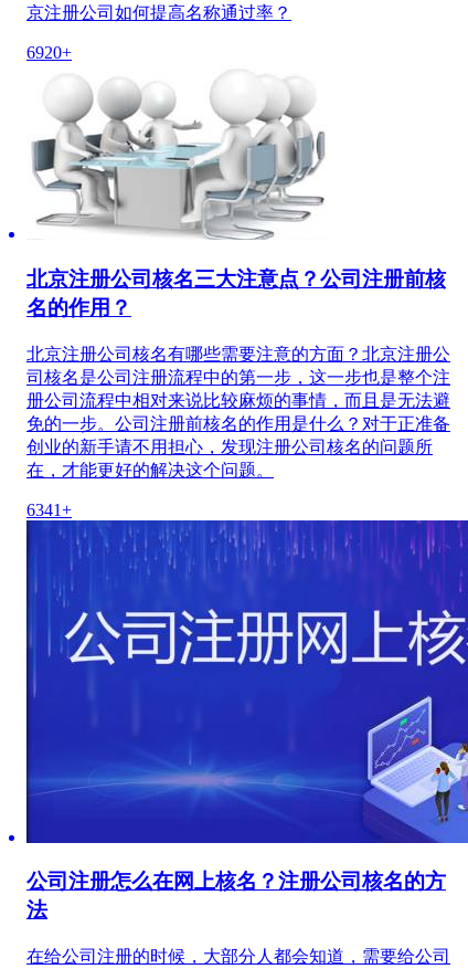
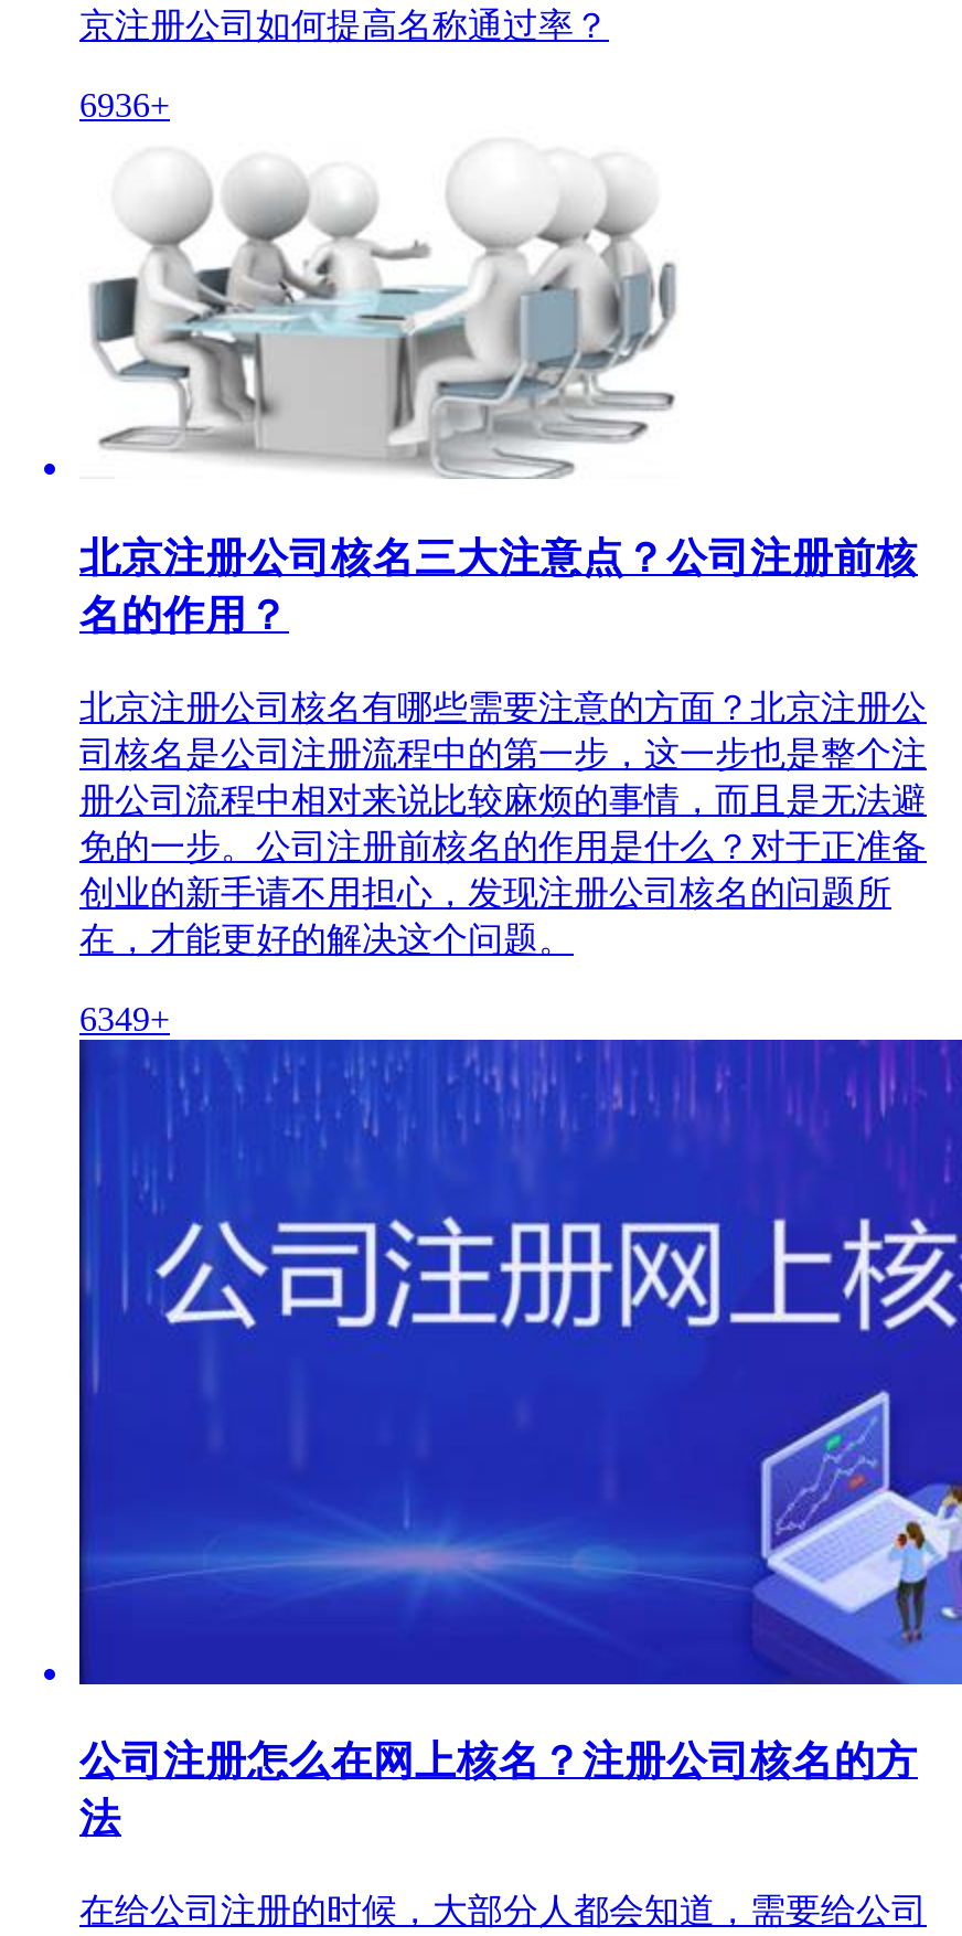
[26,43,72,62] 6920+ -> [79,87,170,124] 6936+
[26,500,72,519] 6341+ -> [79,999,170,1037] 6349+

